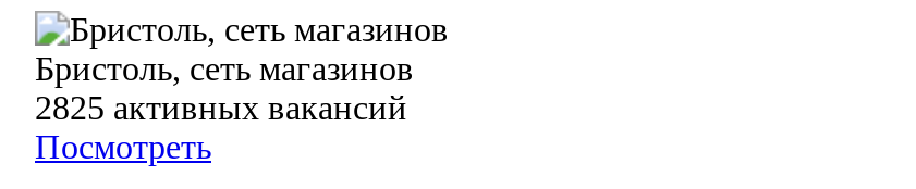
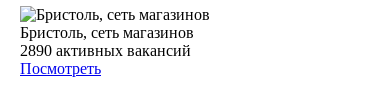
[35,90,407,127] 2825 активных вакансий -> [20,42,191,59] 2890 активных вакансий

